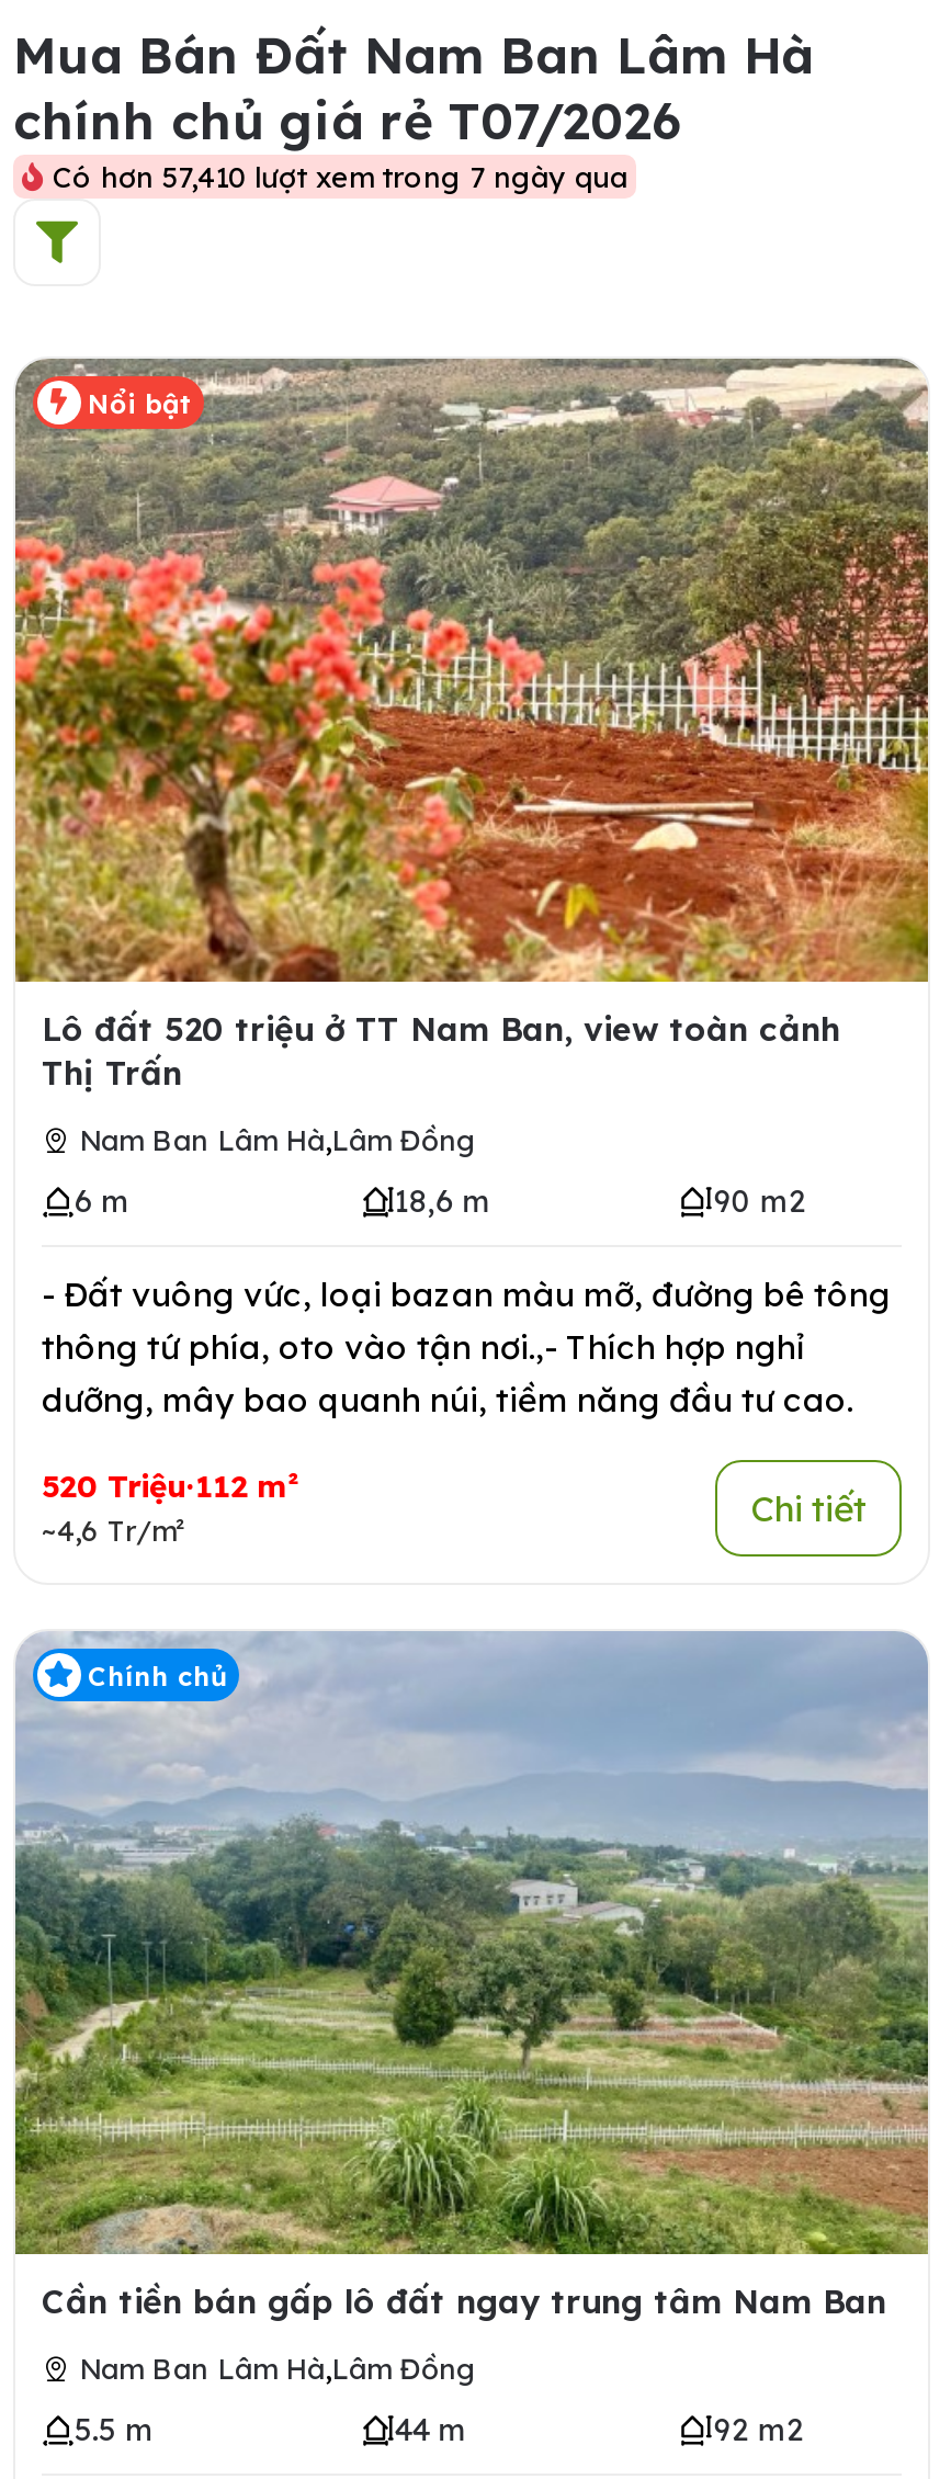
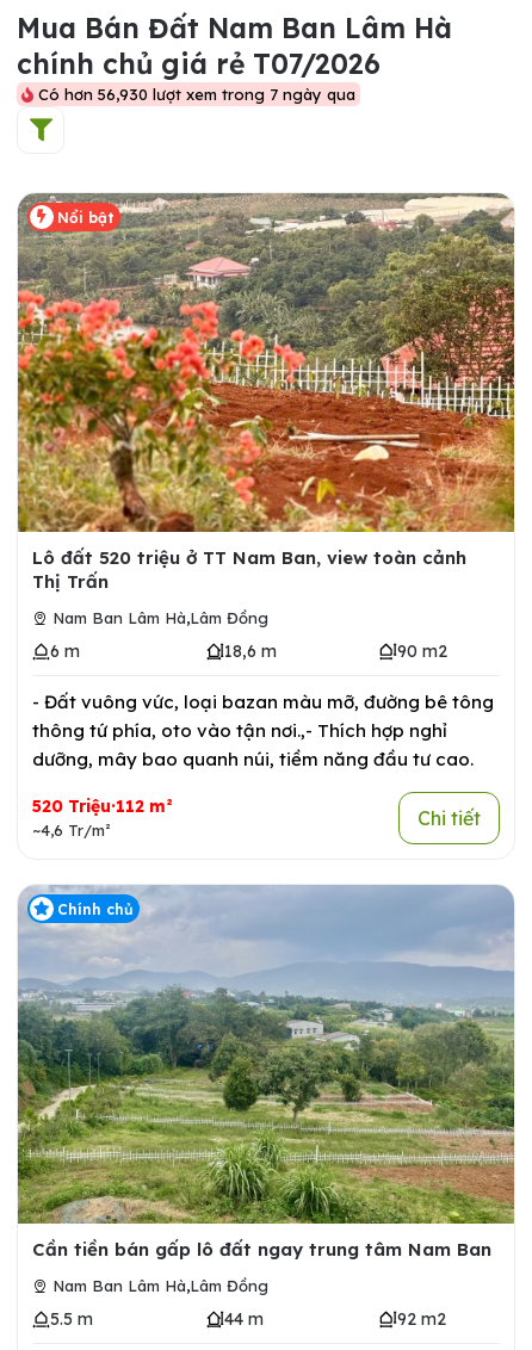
[44,159,627,194] Có hơn 57,410 lượt xem trong 7 ngày qua -> [33,85,355,104] Có hơn 56,930 lượt xem trong 7 ngày qua

